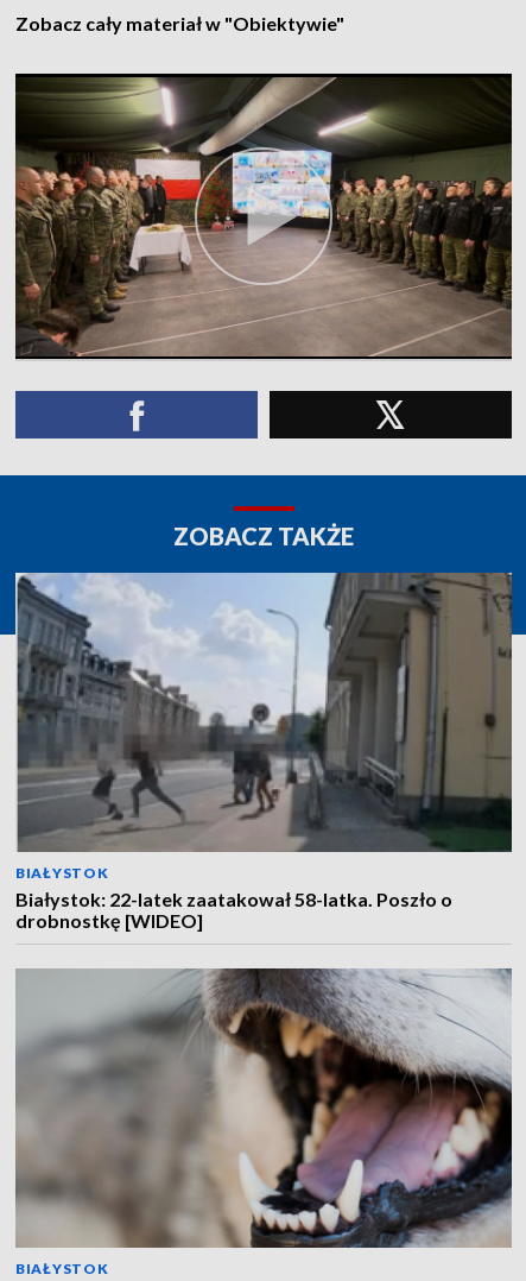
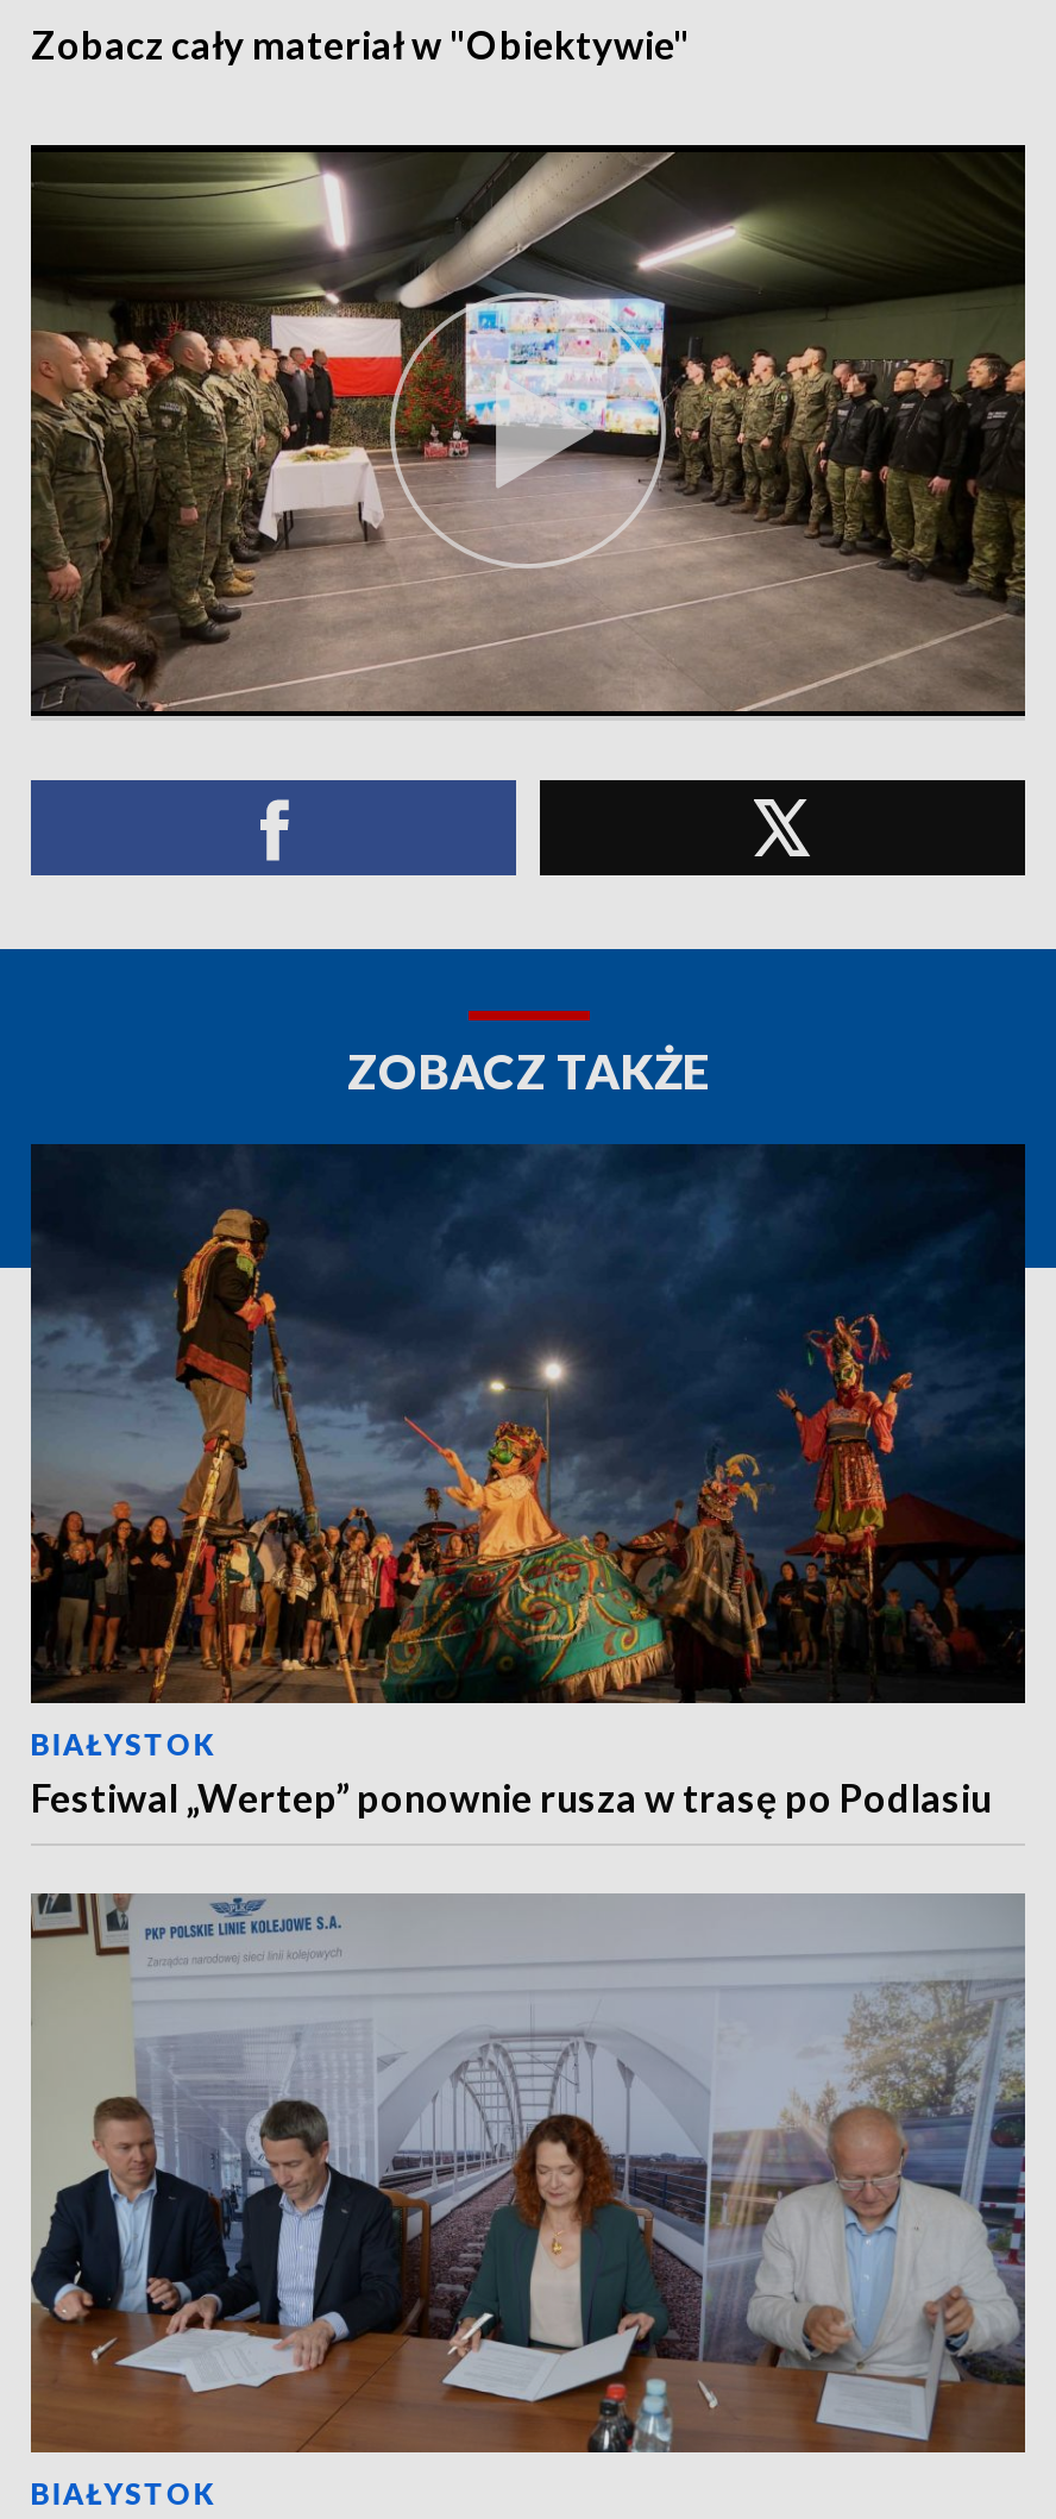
[14,572,513,932] [image] | Białystok: 22-latek zaatakował 58-latka. Poszło o | drobnostkę [WIDEO] -> [29,1142,1027,1820] [image] | Festiwal „Wertep” ponownie rusza w trasę po Podlasiu
[15,968,512,1248] [image] -> [31,1893,1027,2452] [image]

